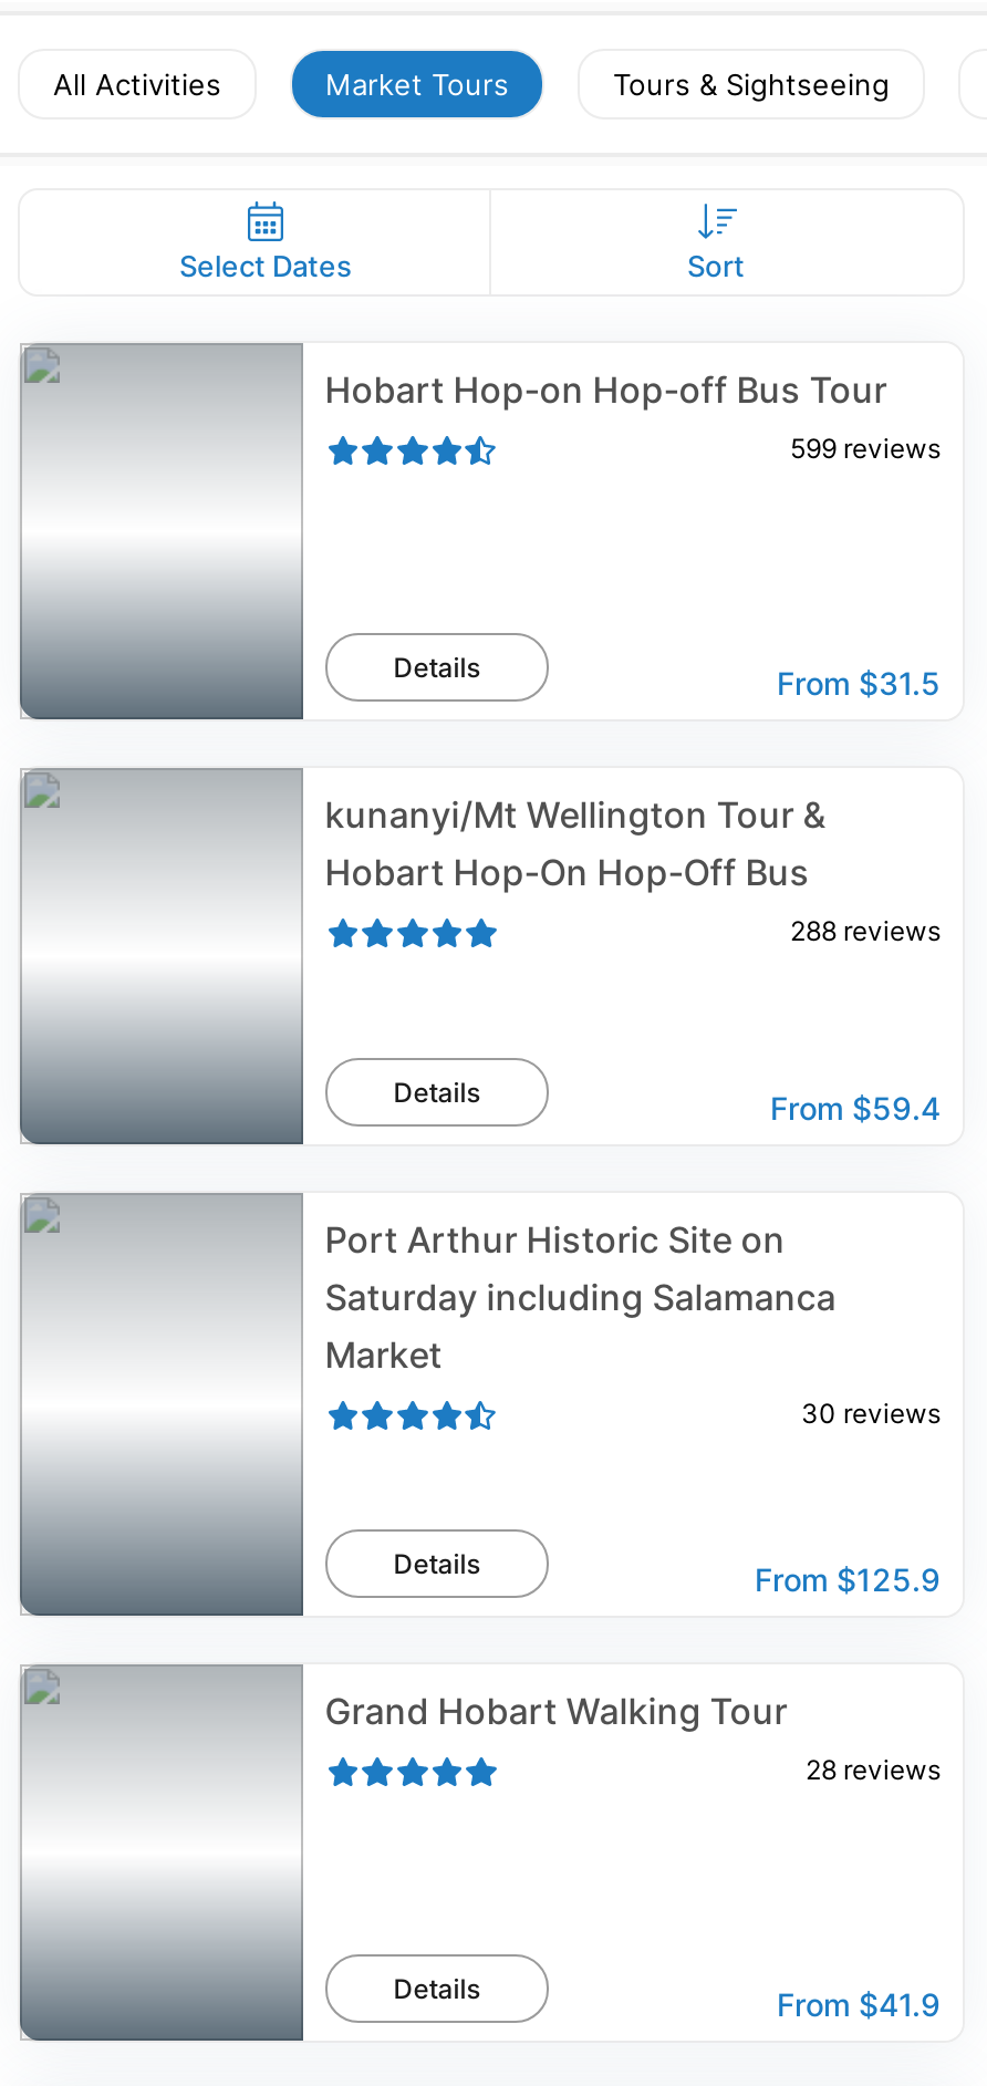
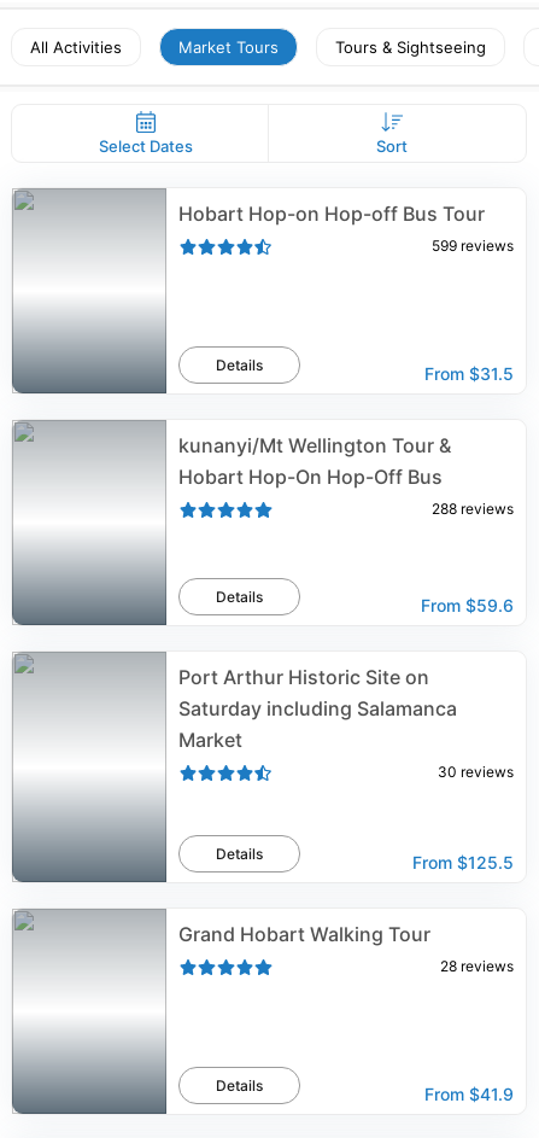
[770,1089,941,1127] From $59.4 -> [421,595,514,615] From $59.6
[755,1560,941,1598] From $125.9 -> [412,852,514,873] From $125.5

